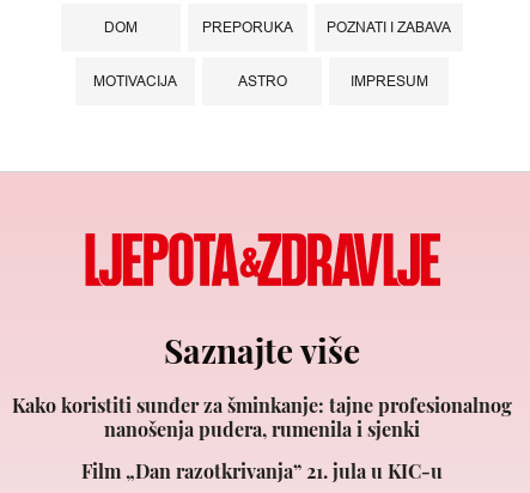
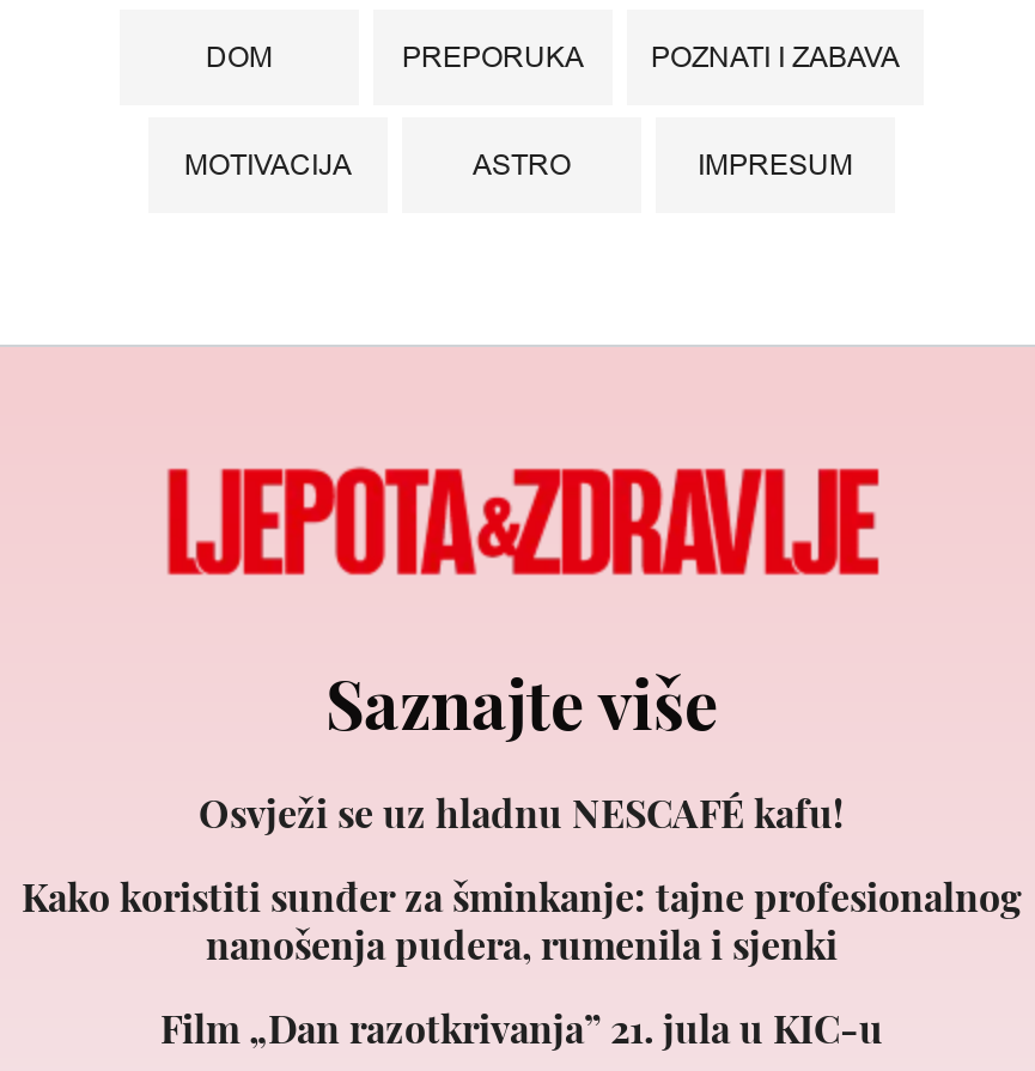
none -> [199,786,845,837] Osvježi se uz hladnu NESCAFÉ kafu!

